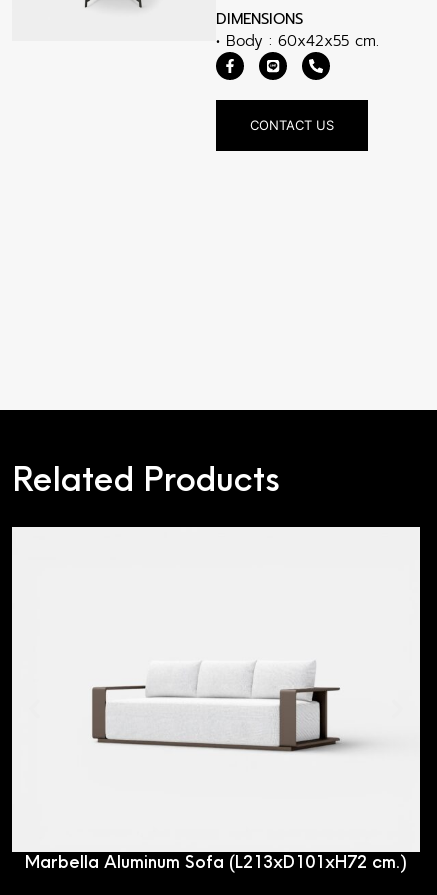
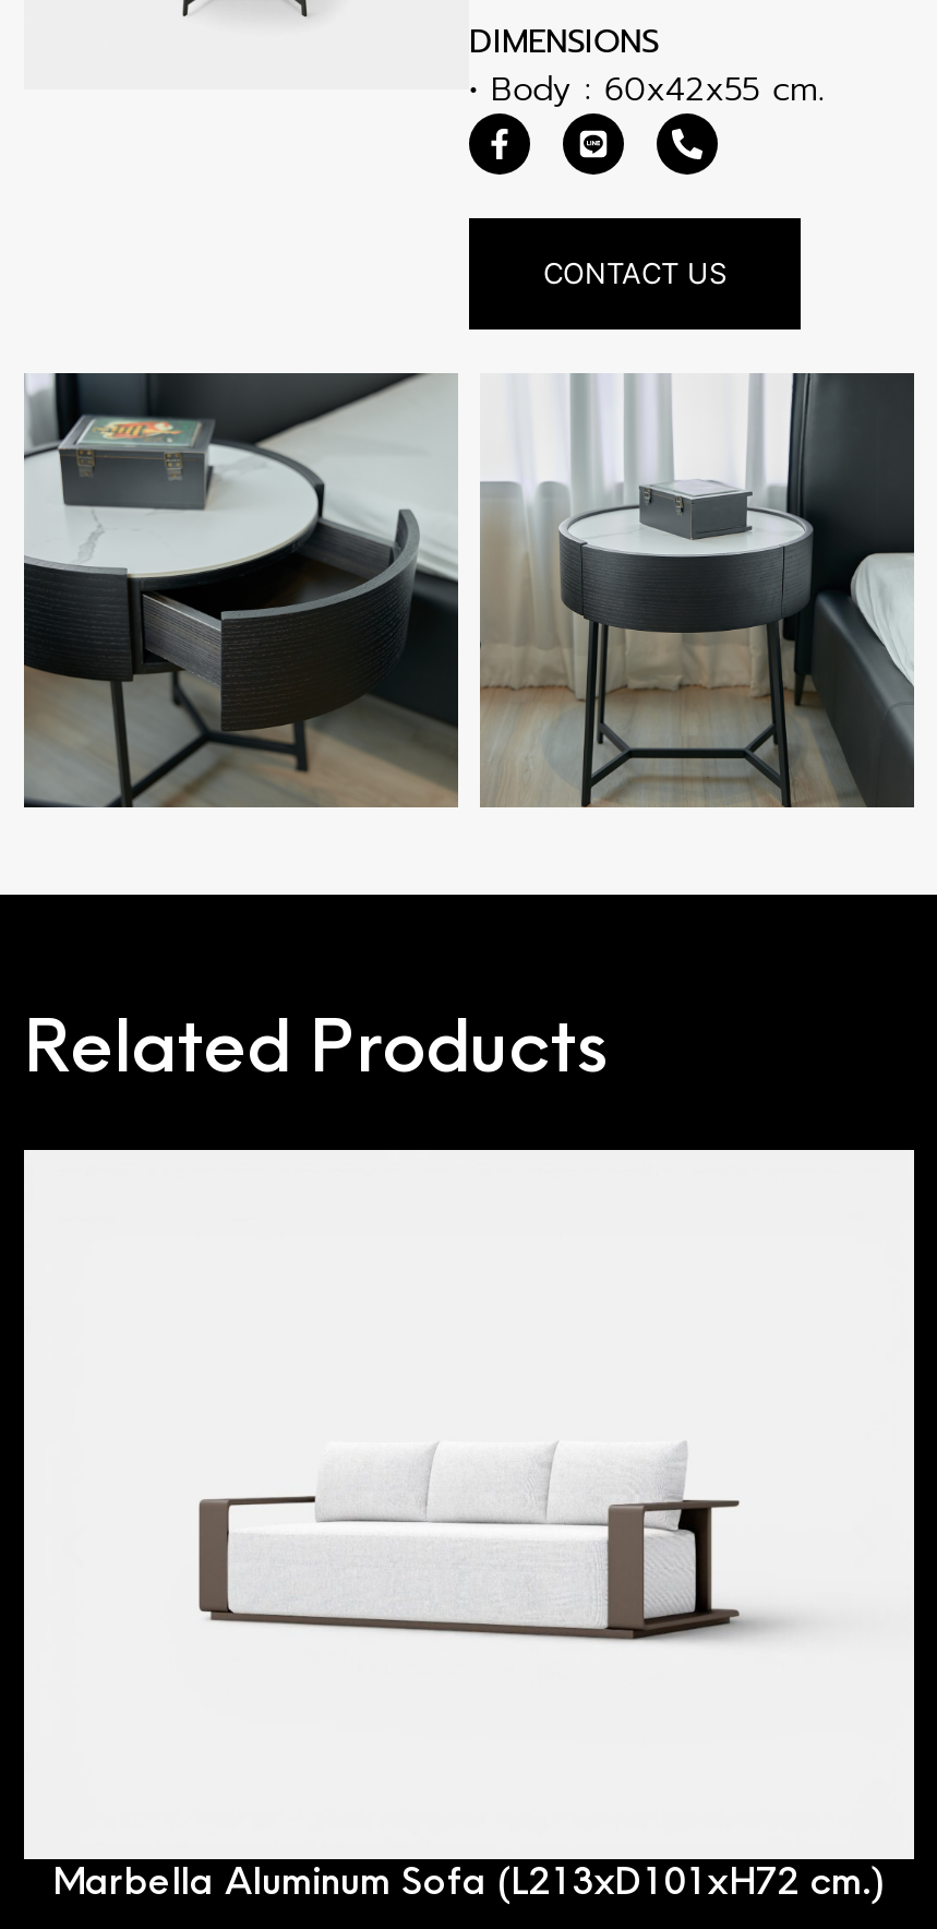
none -> [22,371,460,810] [image]
none -> [478,371,916,810] [image]

